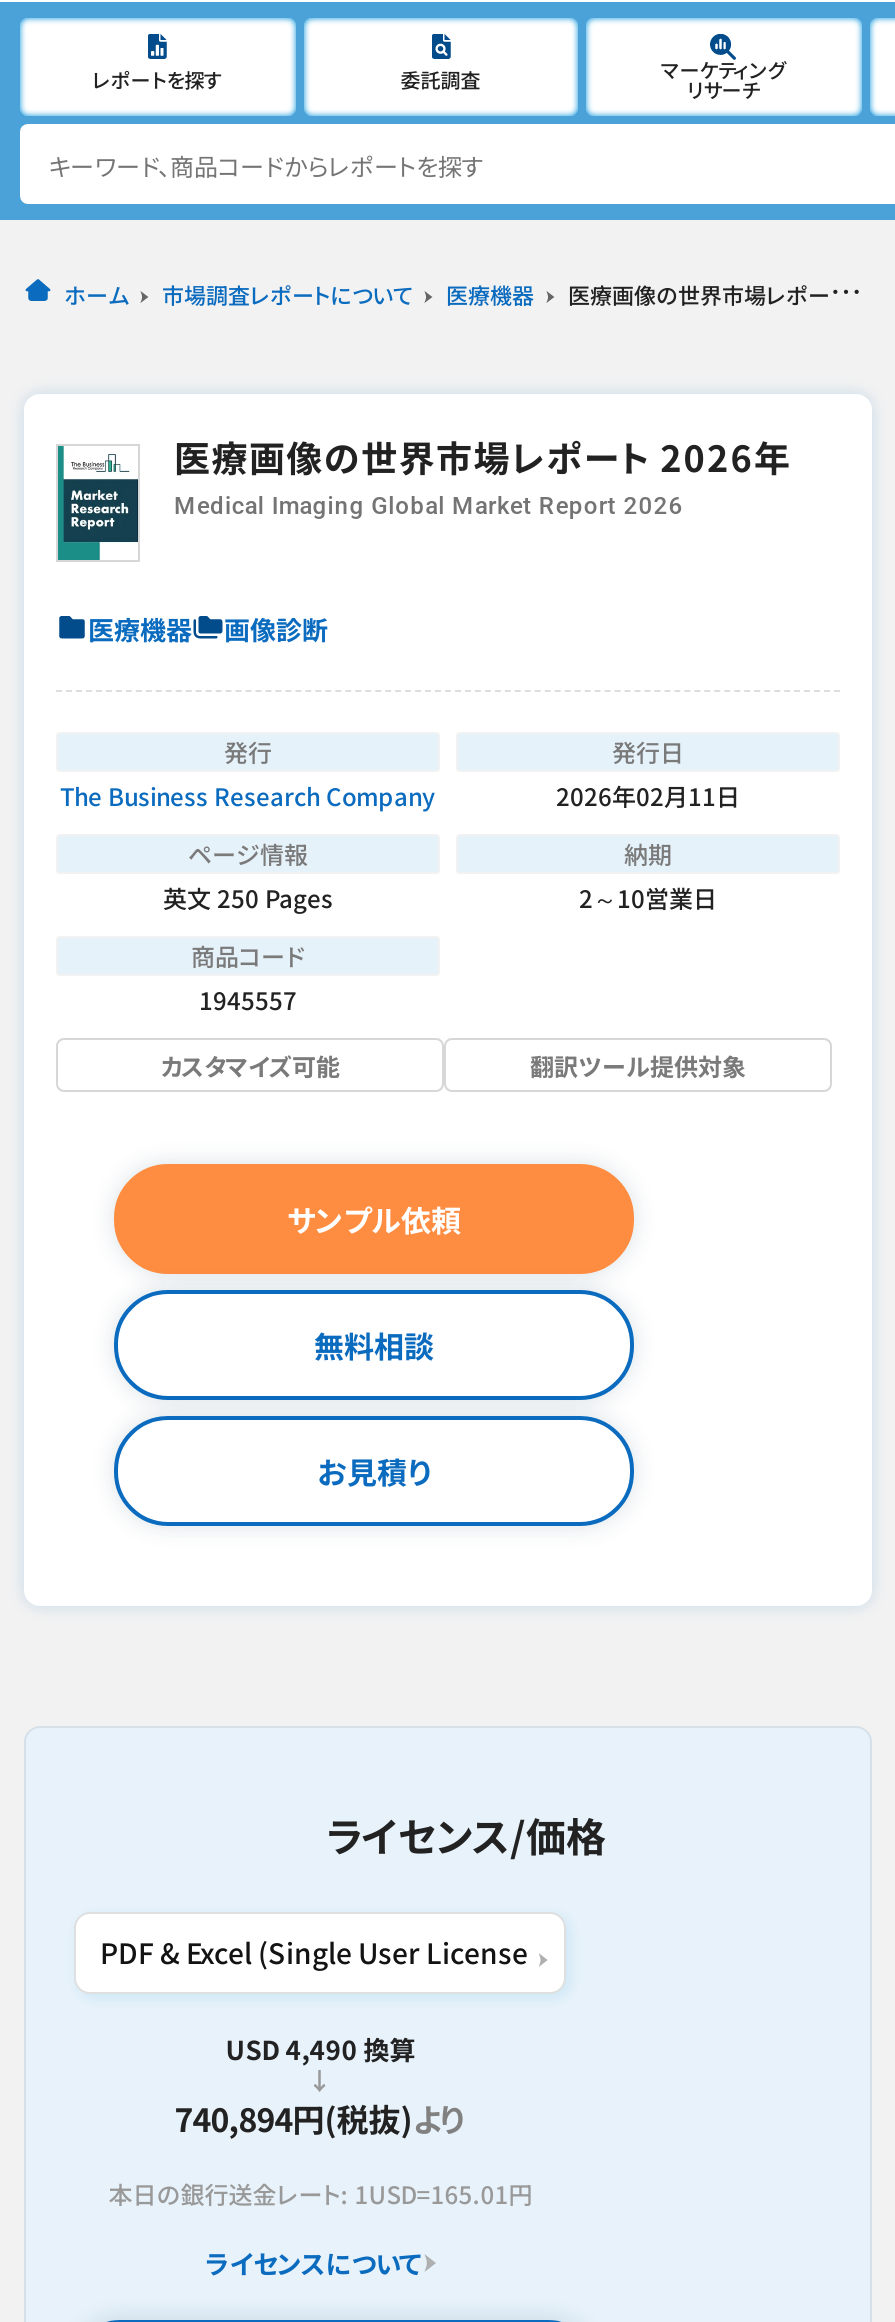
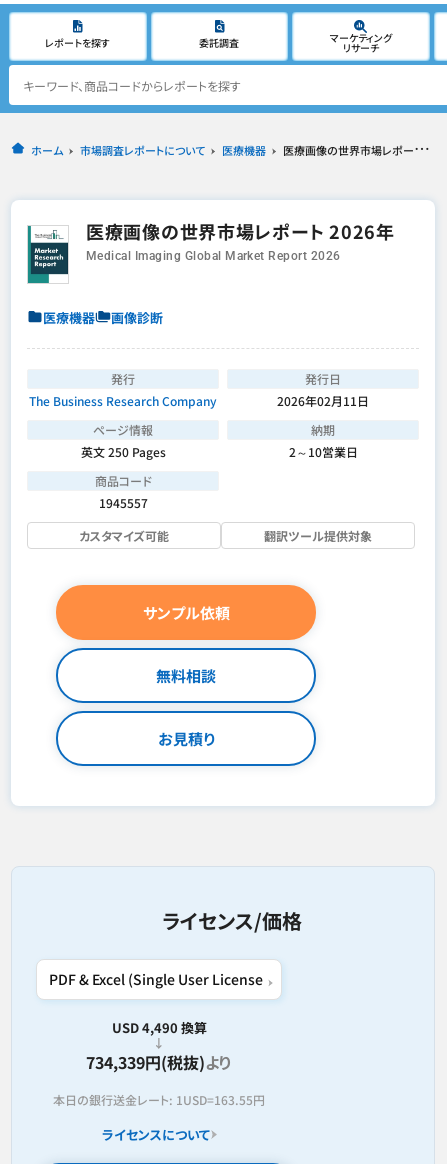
[174,2093,466,2141] 740,894円(税抜)より -> [86,1050,232,1074] 734,339円(税抜)より
[108,2175,532,2209] 本日の銀行送金レート: 1USD=165.01円 -> [53,1091,265,1108] 本日の銀行送金レート: 1USD=163.55円

